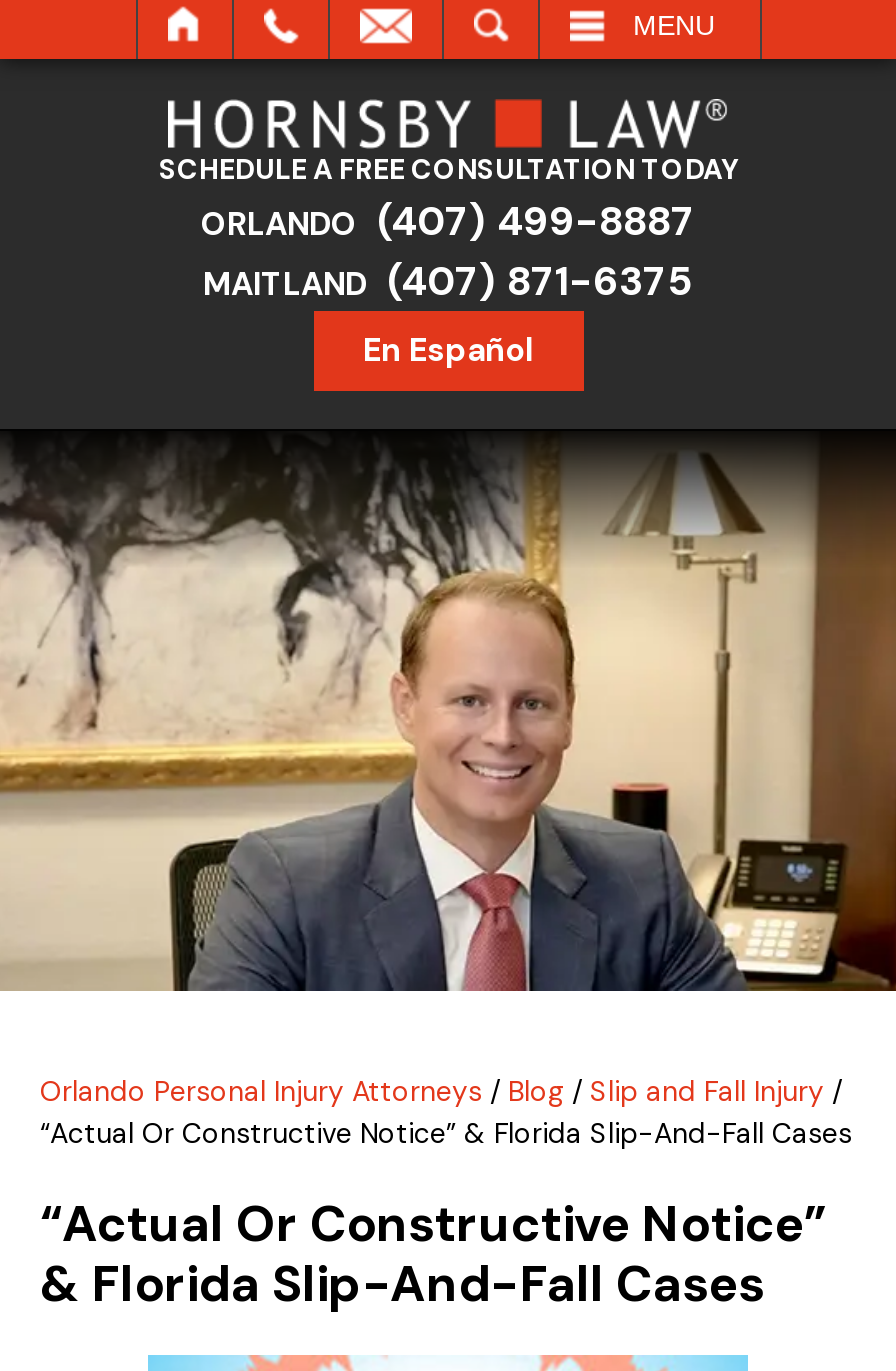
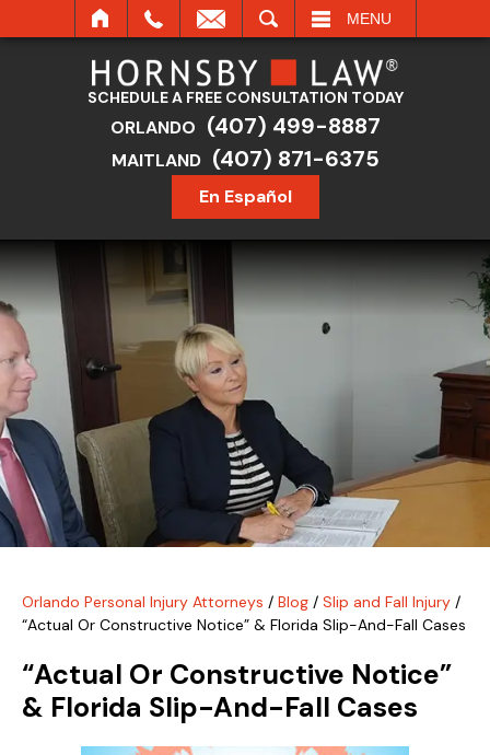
[6,445,890,993] [image] -> [3,251,487,548] [image]

